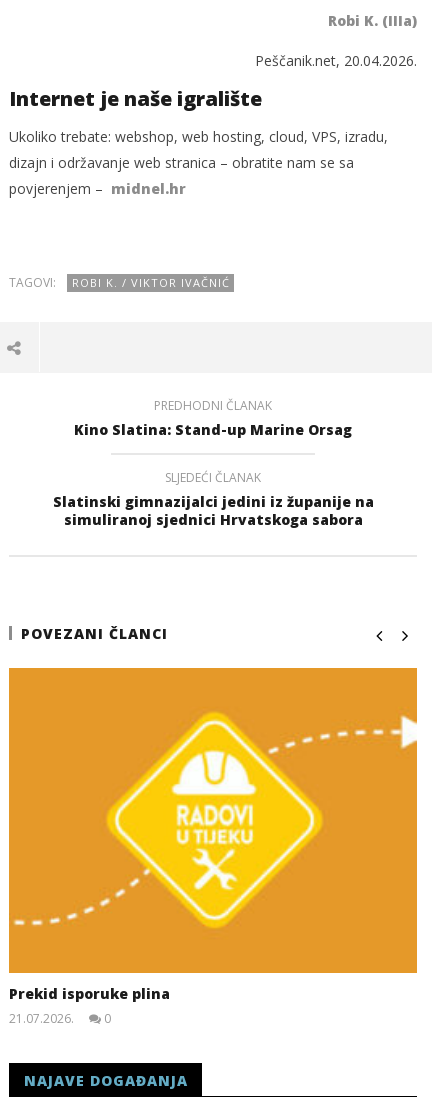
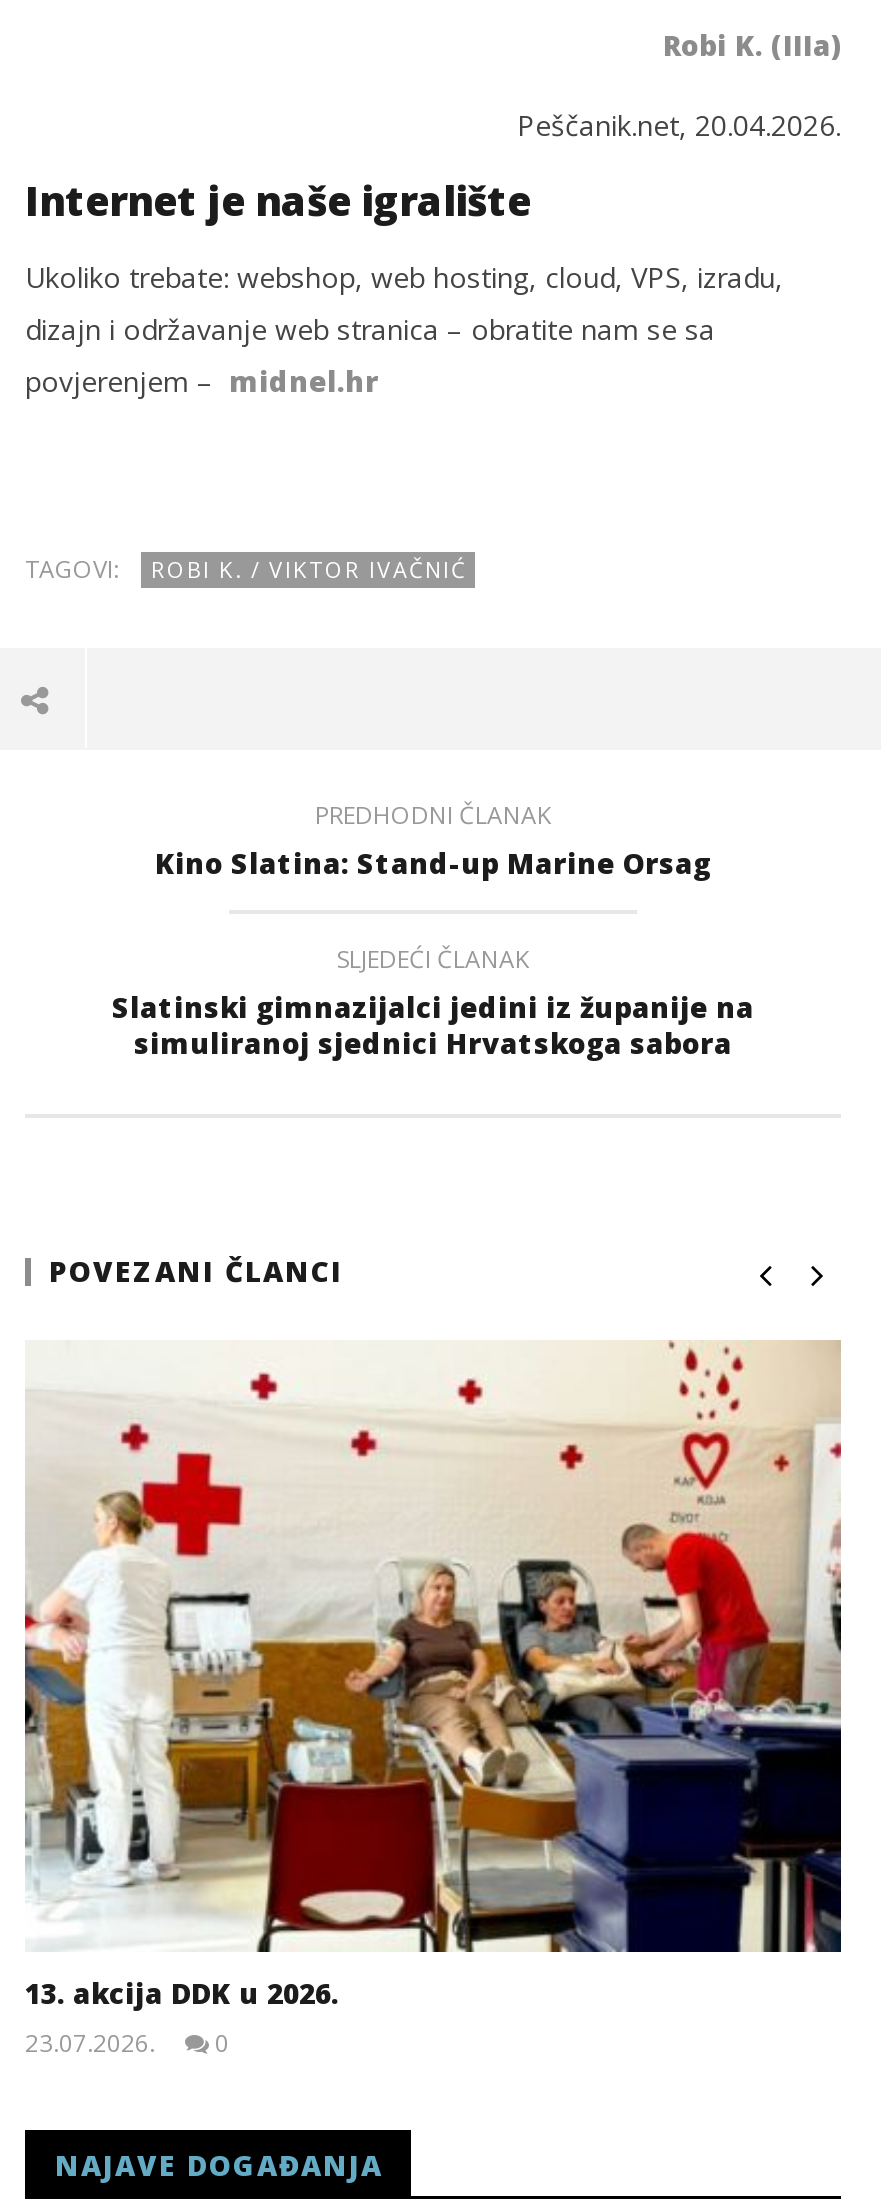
[8,667,418,1026] [image] | Prekid isporuke plina | 21.07.2026. -> [23,1341,843,2060] [image] | 13. akcija DDK u 2026. | 23.07.2026.

